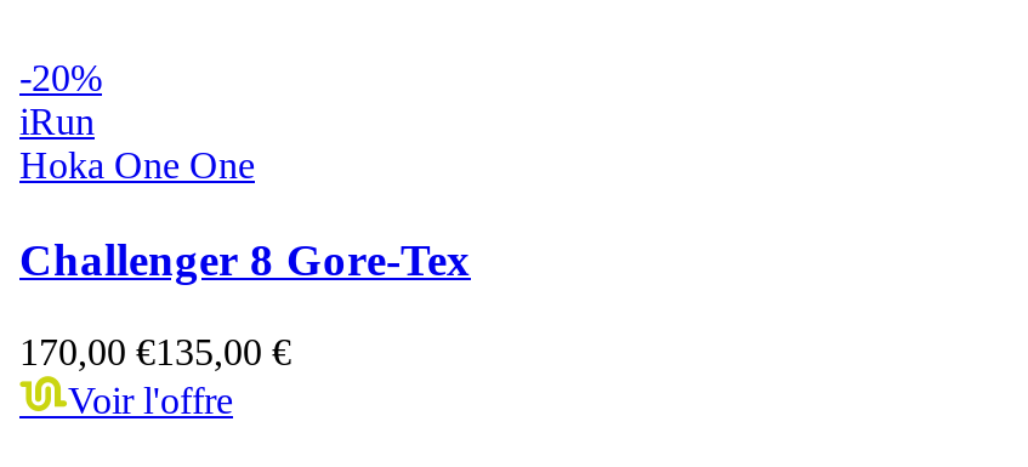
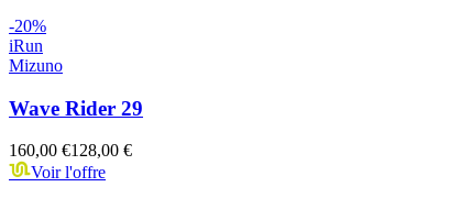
[19,144,255,185] Hoka One One -> [9,56,63,75] Mizuno
[19,233,471,284] Challenger 8 Gore-Tex -> [9,96,143,119] Wave Rider 29
[19,332,291,373] 170,00 €135,00 € -> [9,141,132,160] 160,00 €128,00 €

